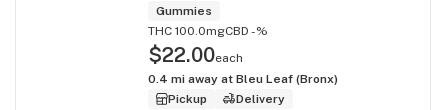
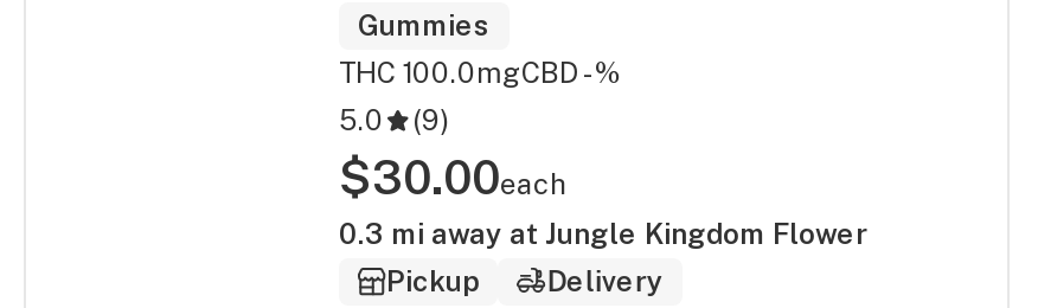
[148,43,338,86] $22.00each | 0.4 mi away at Bleu Leaf (Bronx) -> [339,103,867,250] 5.0 | (9) | $30.00each | 0.3 mi away at Jungle Kingdom Flower

